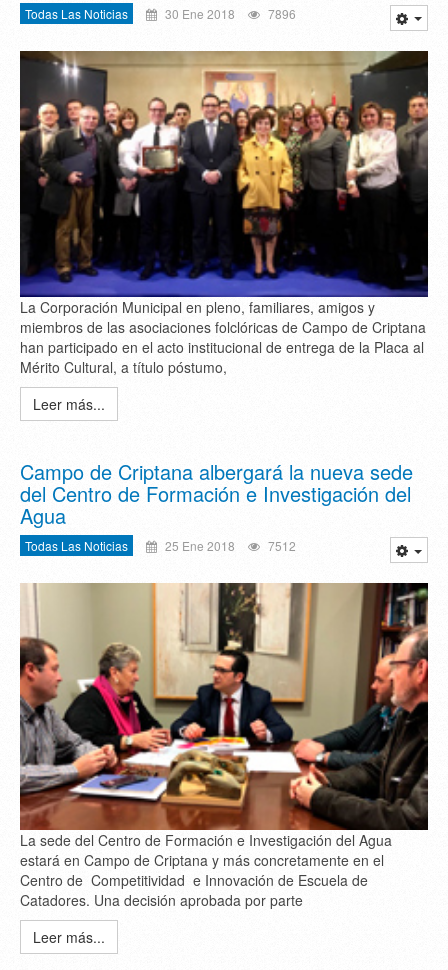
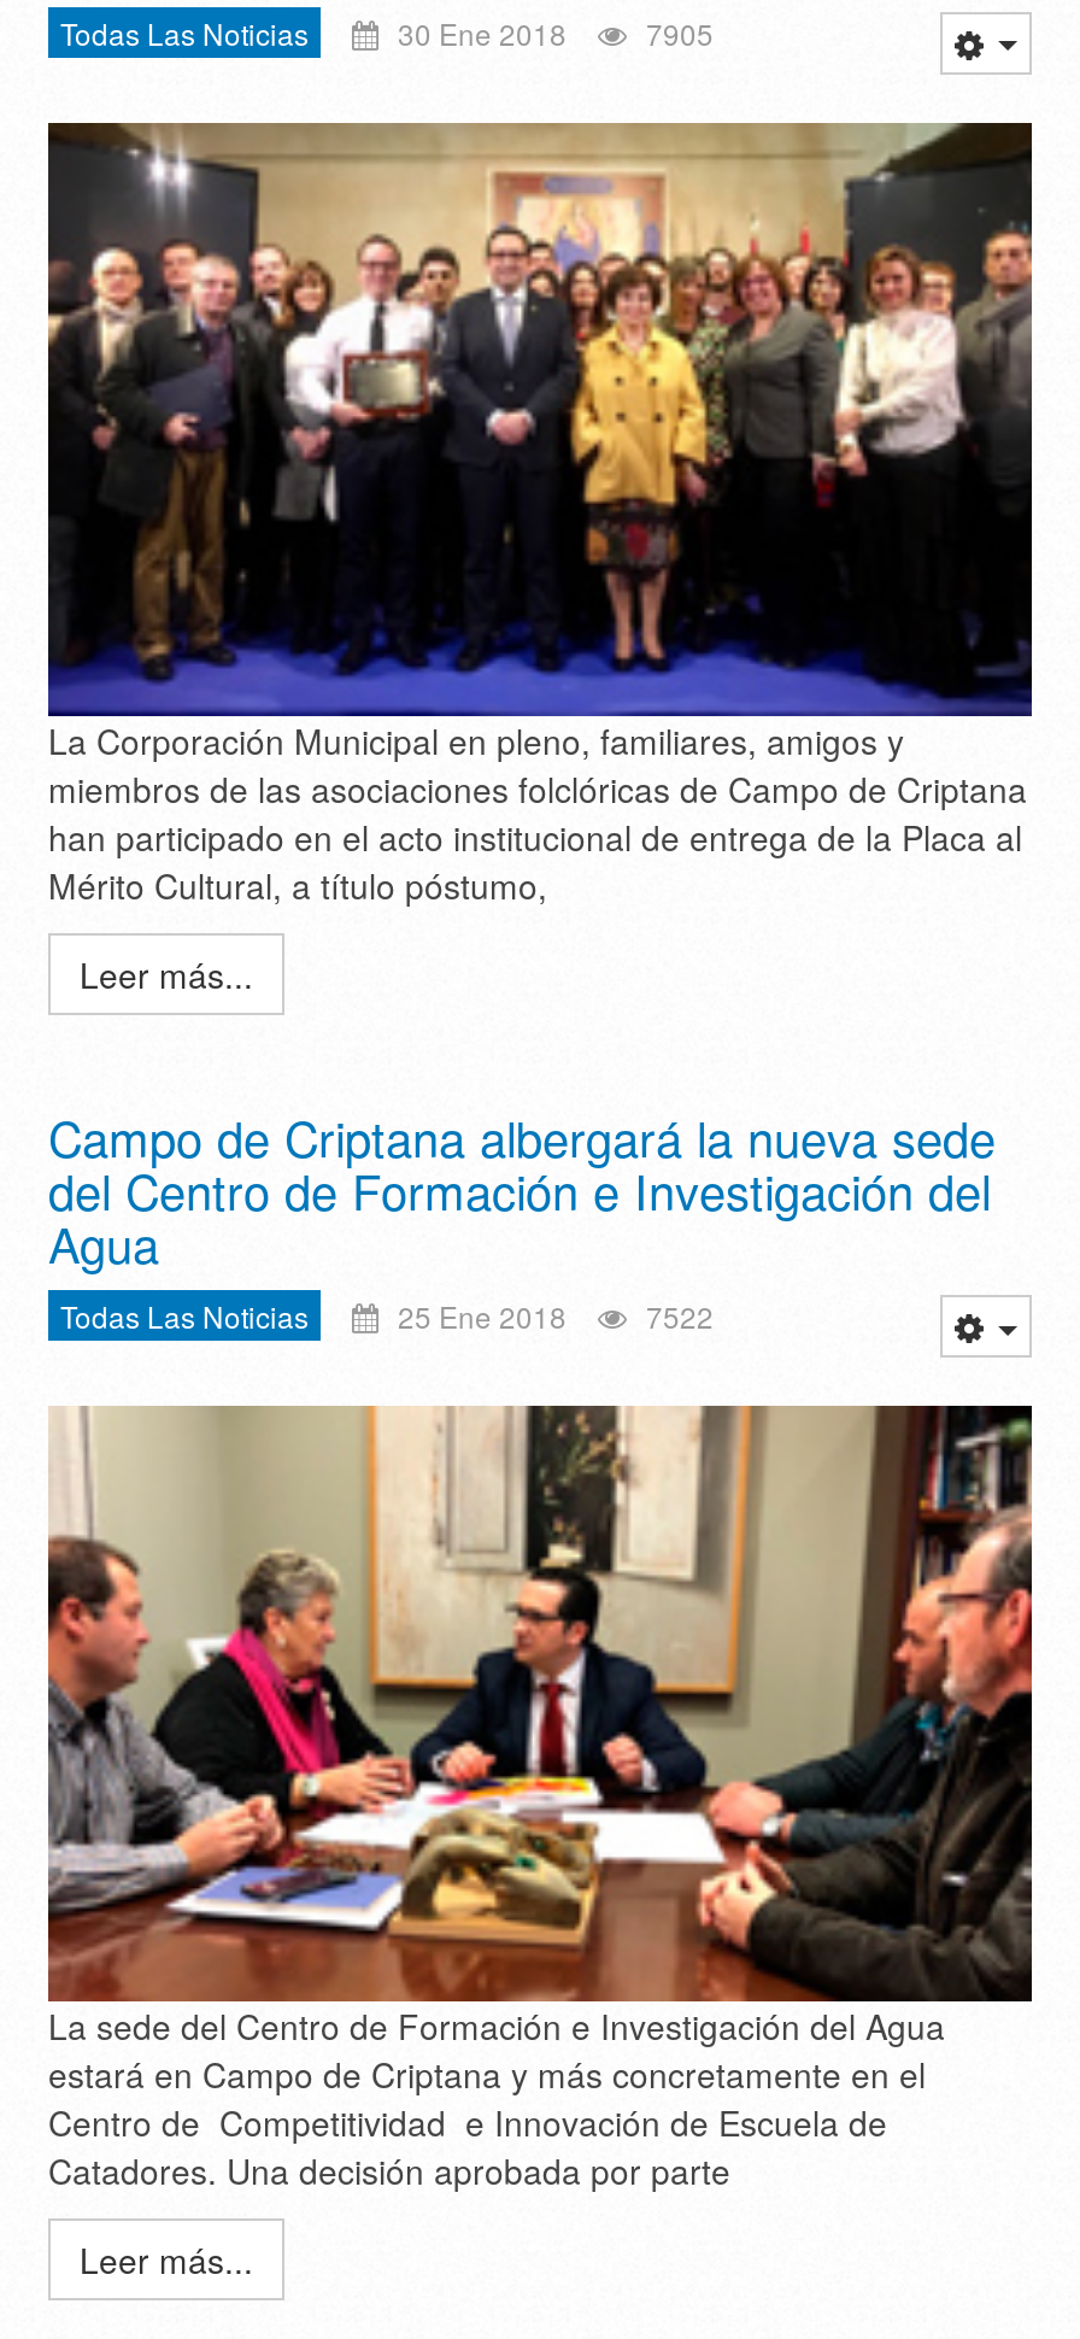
[25,4,296,21] Todas Las Noticias 30 Ene 2018 7896 -> [60,11,714,52] Todas Las Noticias 30 Ene 2018 7905
[25,537,296,554] Todas Las Noticias 25 Ene 2018 7512 -> [60,1295,714,1336] Todas Las Noticias 25 Ene 2018 7522

